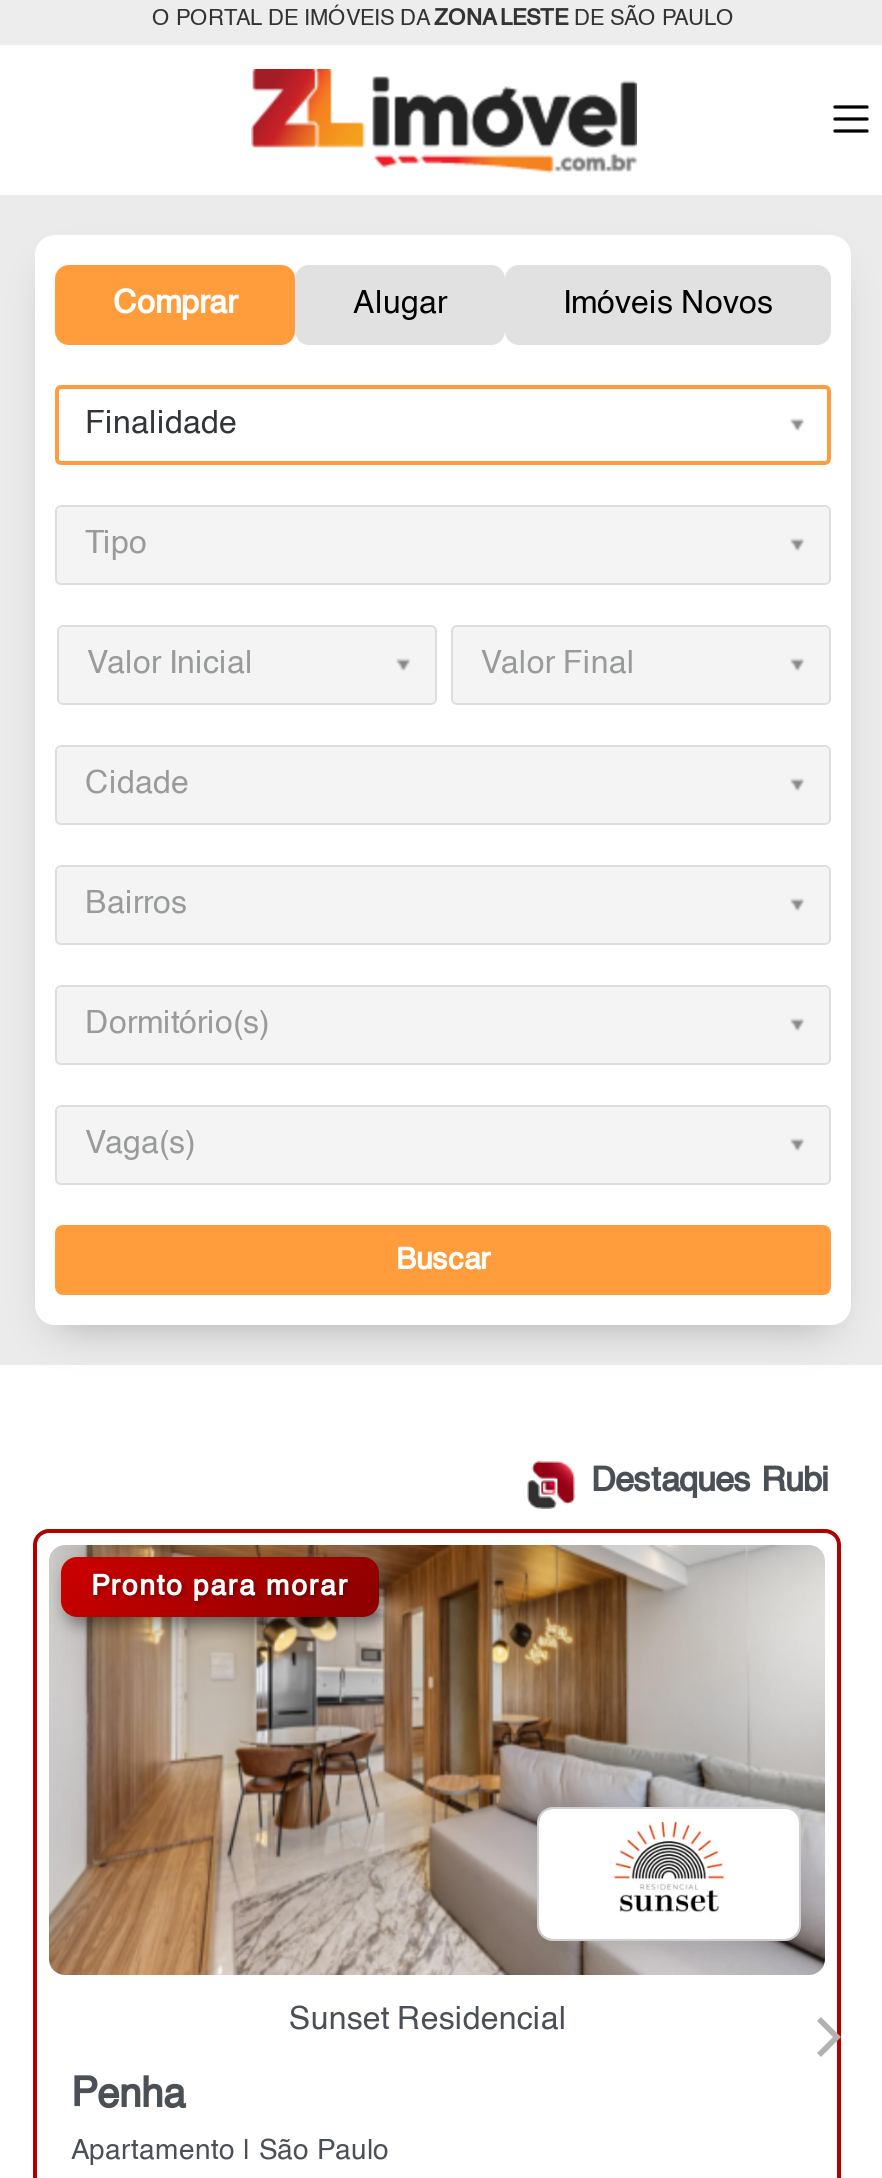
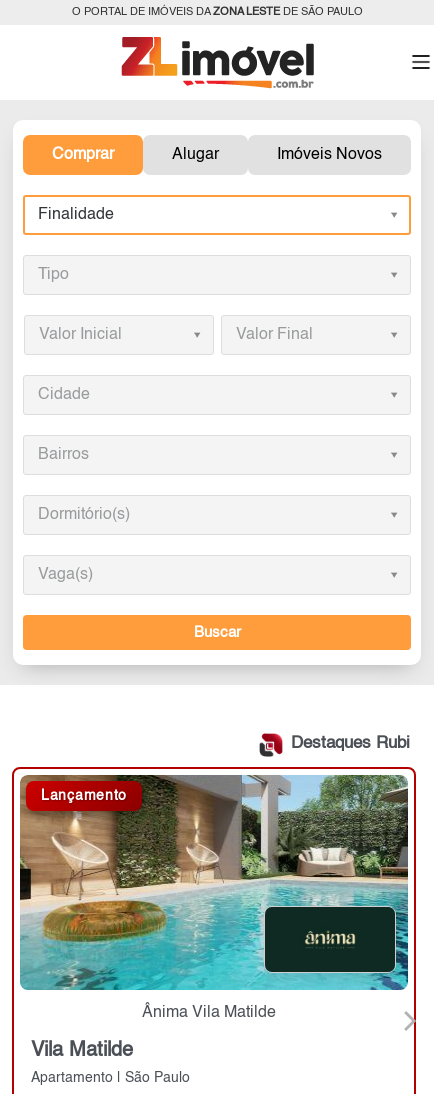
[49,1543,827,1977] [image] | Pronto para morar -> [19,774,409,991] [image] | Lançamento
[289,2005,567,2037] Sunset Residencial -> [142,1005,276,1021] Ânima Vila Matilde
[71,2077,185,2117] Penha -> [31,1041,133,1061] Vila Matilde

